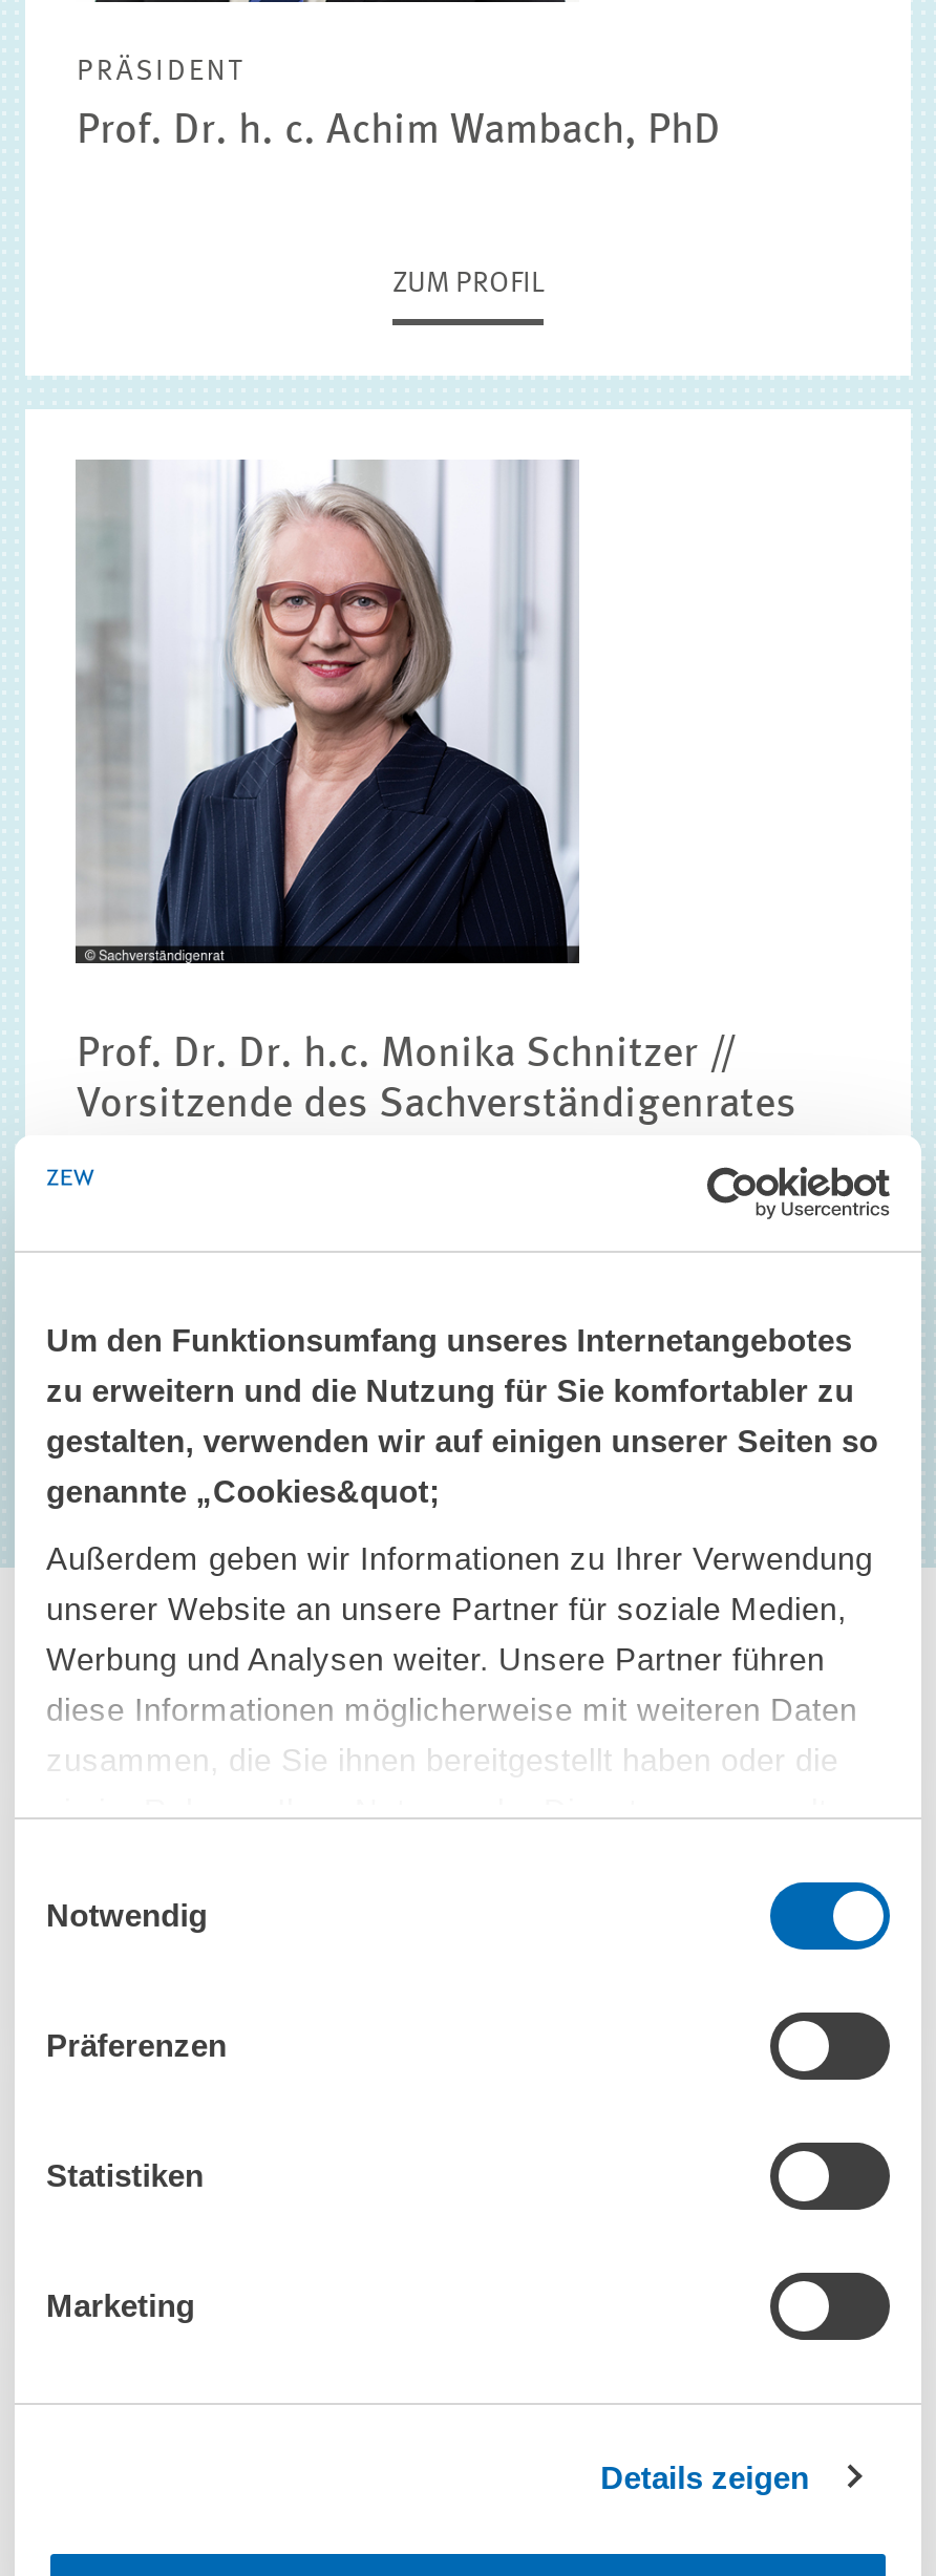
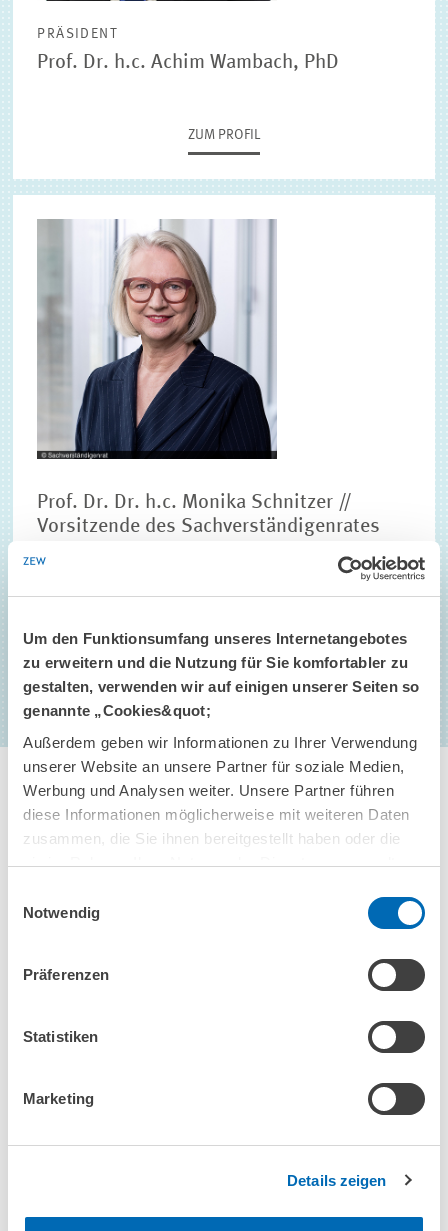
[76,111,721,153] Prof. Dr. h. c. Achim Wambach, PhD -> [37,53,339,73] Prof. Dr. h.c. Achim Wambach, PhD

